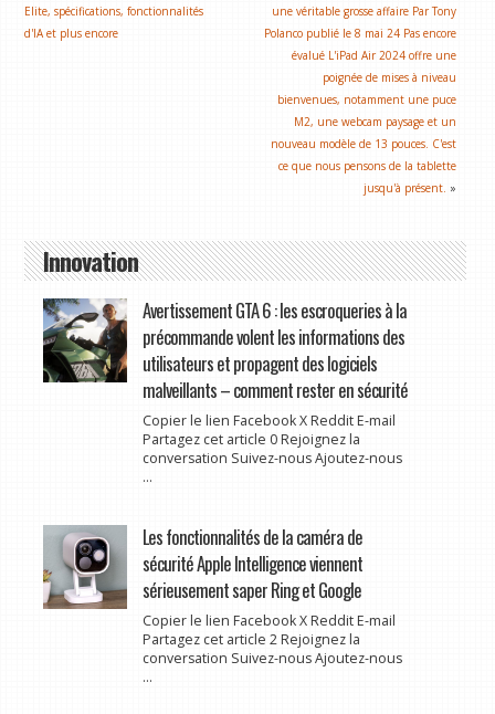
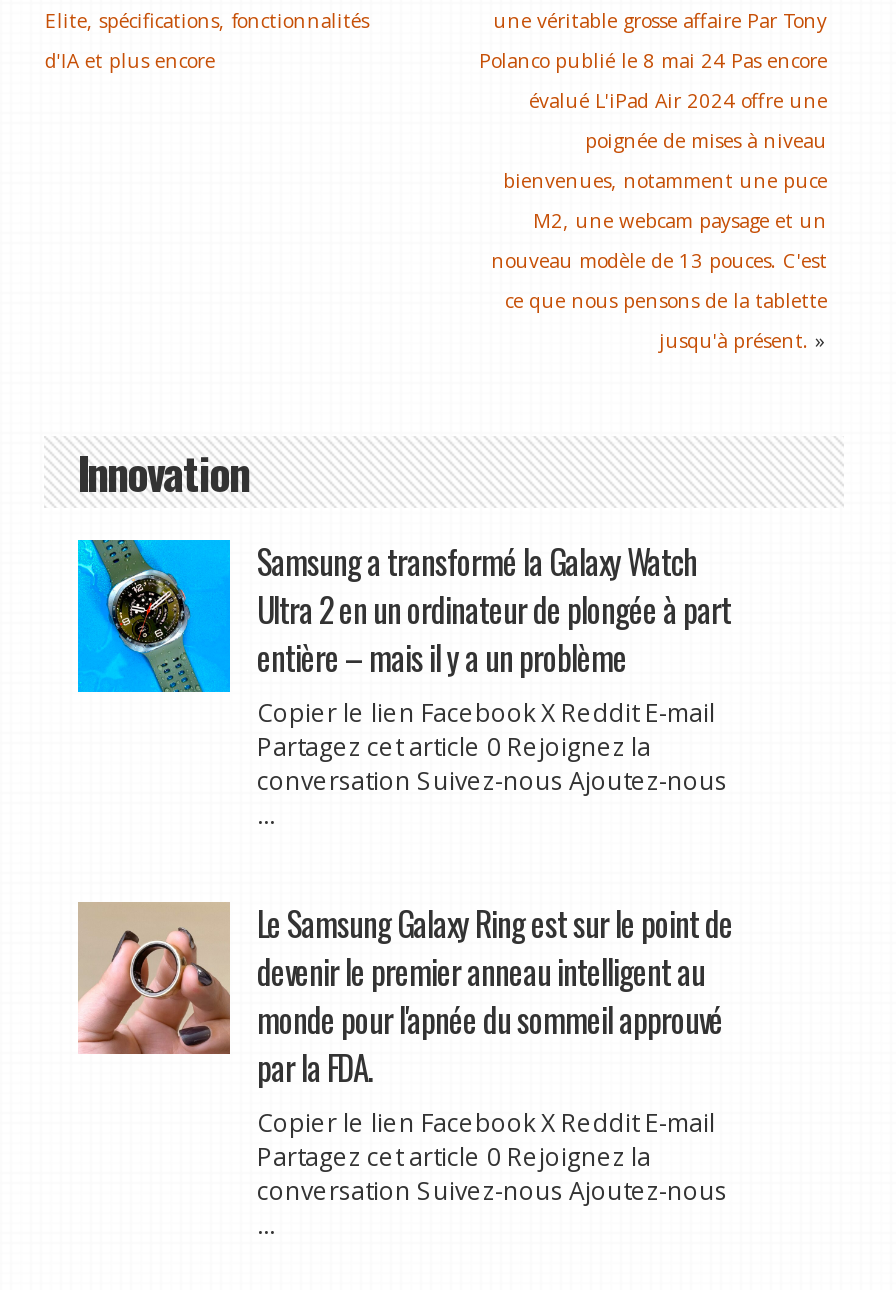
[42,296,407,403] [image] | Avertissement GTA 6 : les escroqueries à la | précommande volent les informations des | utilisateurs et propagent des logiciels | malveillants – comment rester en sécurité -> [76,536,731,694] [image] | Samsung a transformé la Galaxy Watch | Ultra 2 en un ordinateur de plongée à part | entière – mais il y a un problème
moved [142,411,402,468] -> [257,696,727,798]: Copier le lien Facebook X Reddit E-mail | Partagez cet article 0 Rejoignez la | conversation Suivez-nous Ajoutez-nous
[42,523,362,609] [image] | Les fonctionnalités de la caméra de | sécurité Apple Intelligence viennent | sérieusement saper Ring et Google -> [78,898,733,1092] [image] | Le Samsung Galaxy Ring est sur le point de | devenir le premier anneau intelligent au | monde pour l'apnée du sommeil approuvé | par la FDA.
[142,630,360,649] Partagez cet article 2 Rejoignez la -> [257,1140,651,1174] Partagez cet article 0 Rejoignez la

